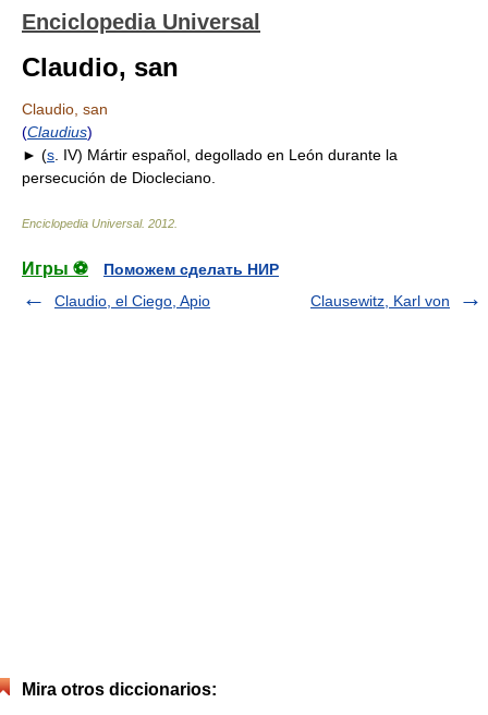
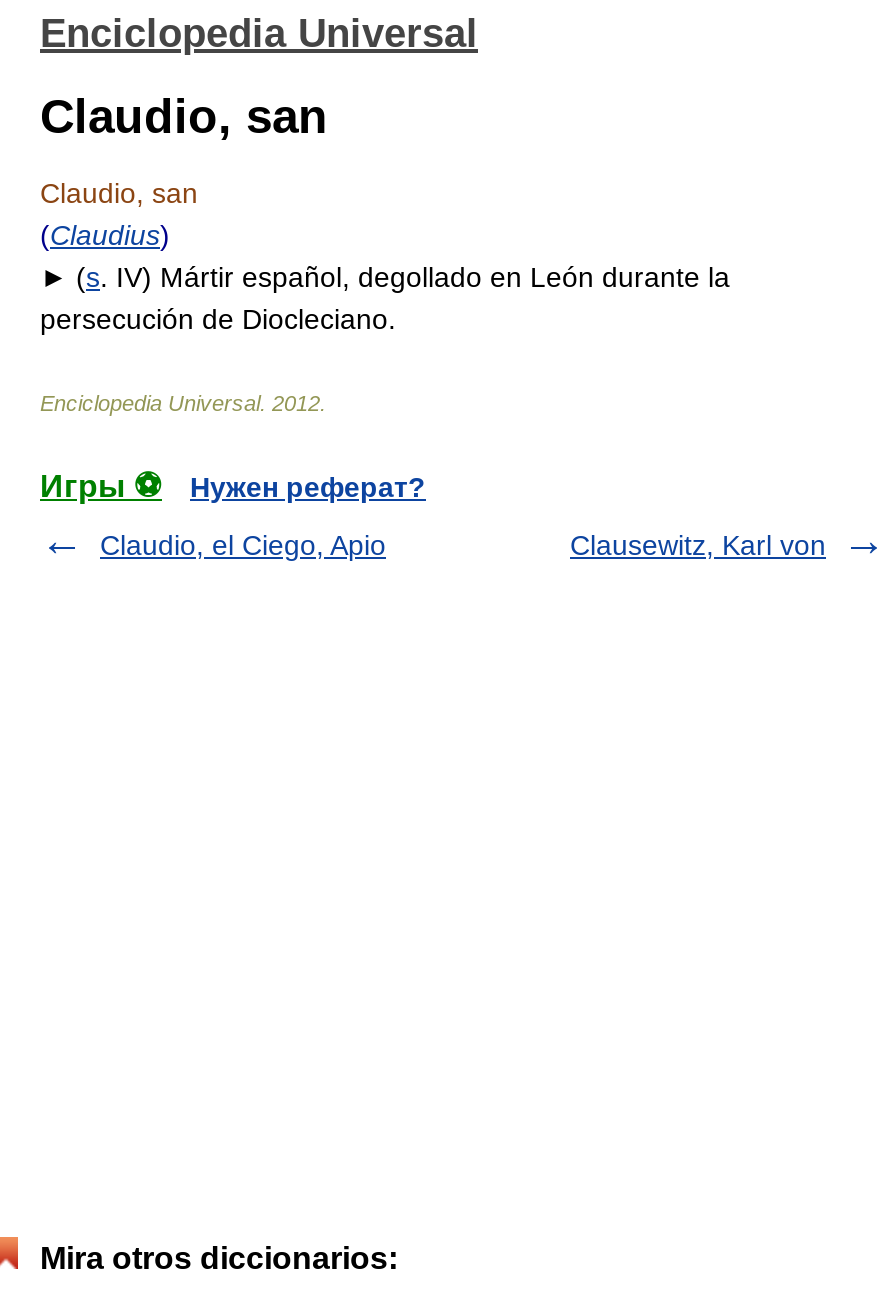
[103,260,279,278] Поможем сделать НИР -> [190,471,426,503] Нужен реферат?

